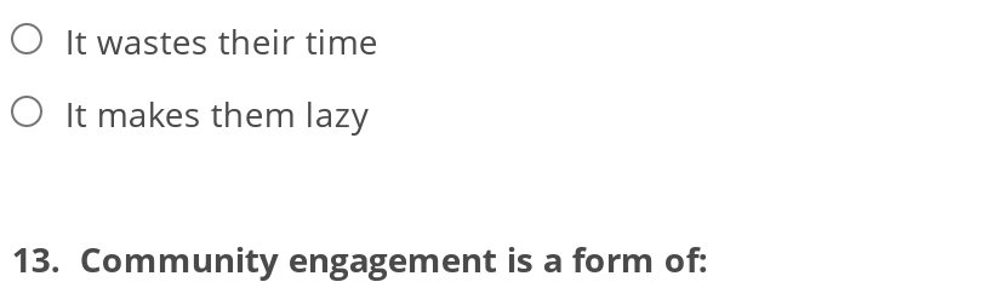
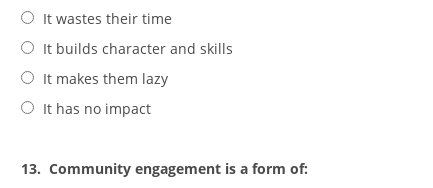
none -> [43,39,233,58] It builds character and skills
none -> [43,99,151,118] It has no impact

